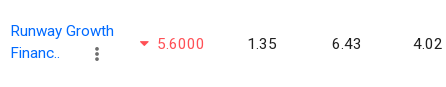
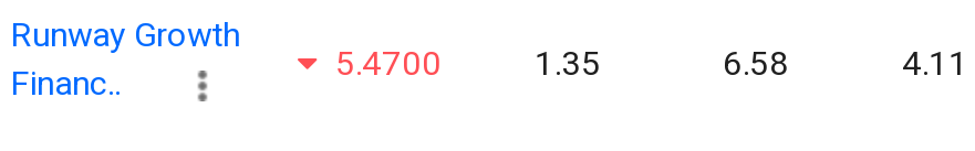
[157,35,205,53] 5.6000 -> [335,45,442,84] 5.4700
[332,35,362,53] 6.43 -> [723,45,789,84] 6.58
[413,35,443,53] 4.02 -> [902,45,968,84] 4.11

